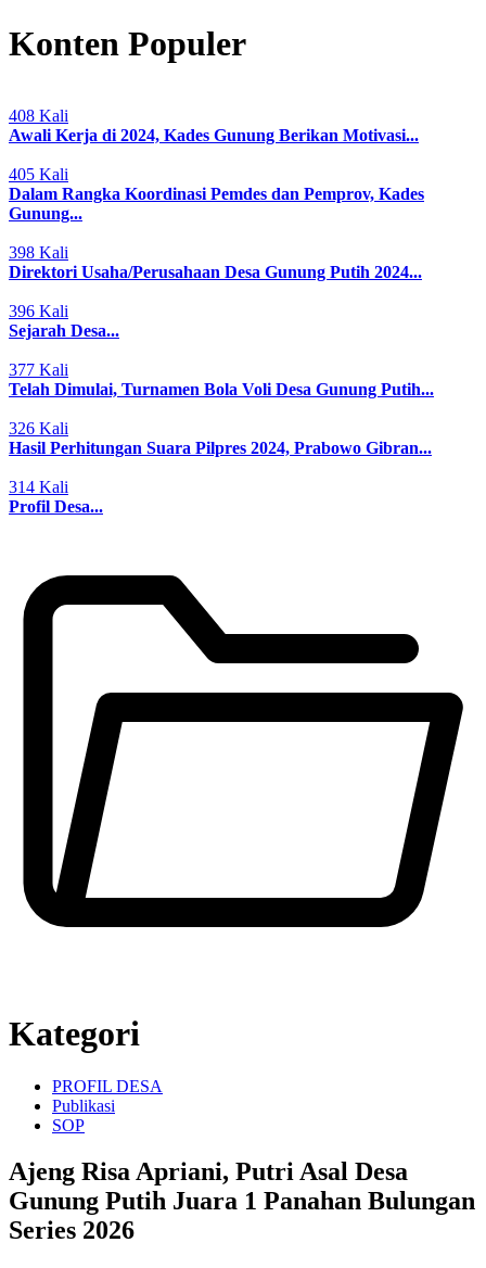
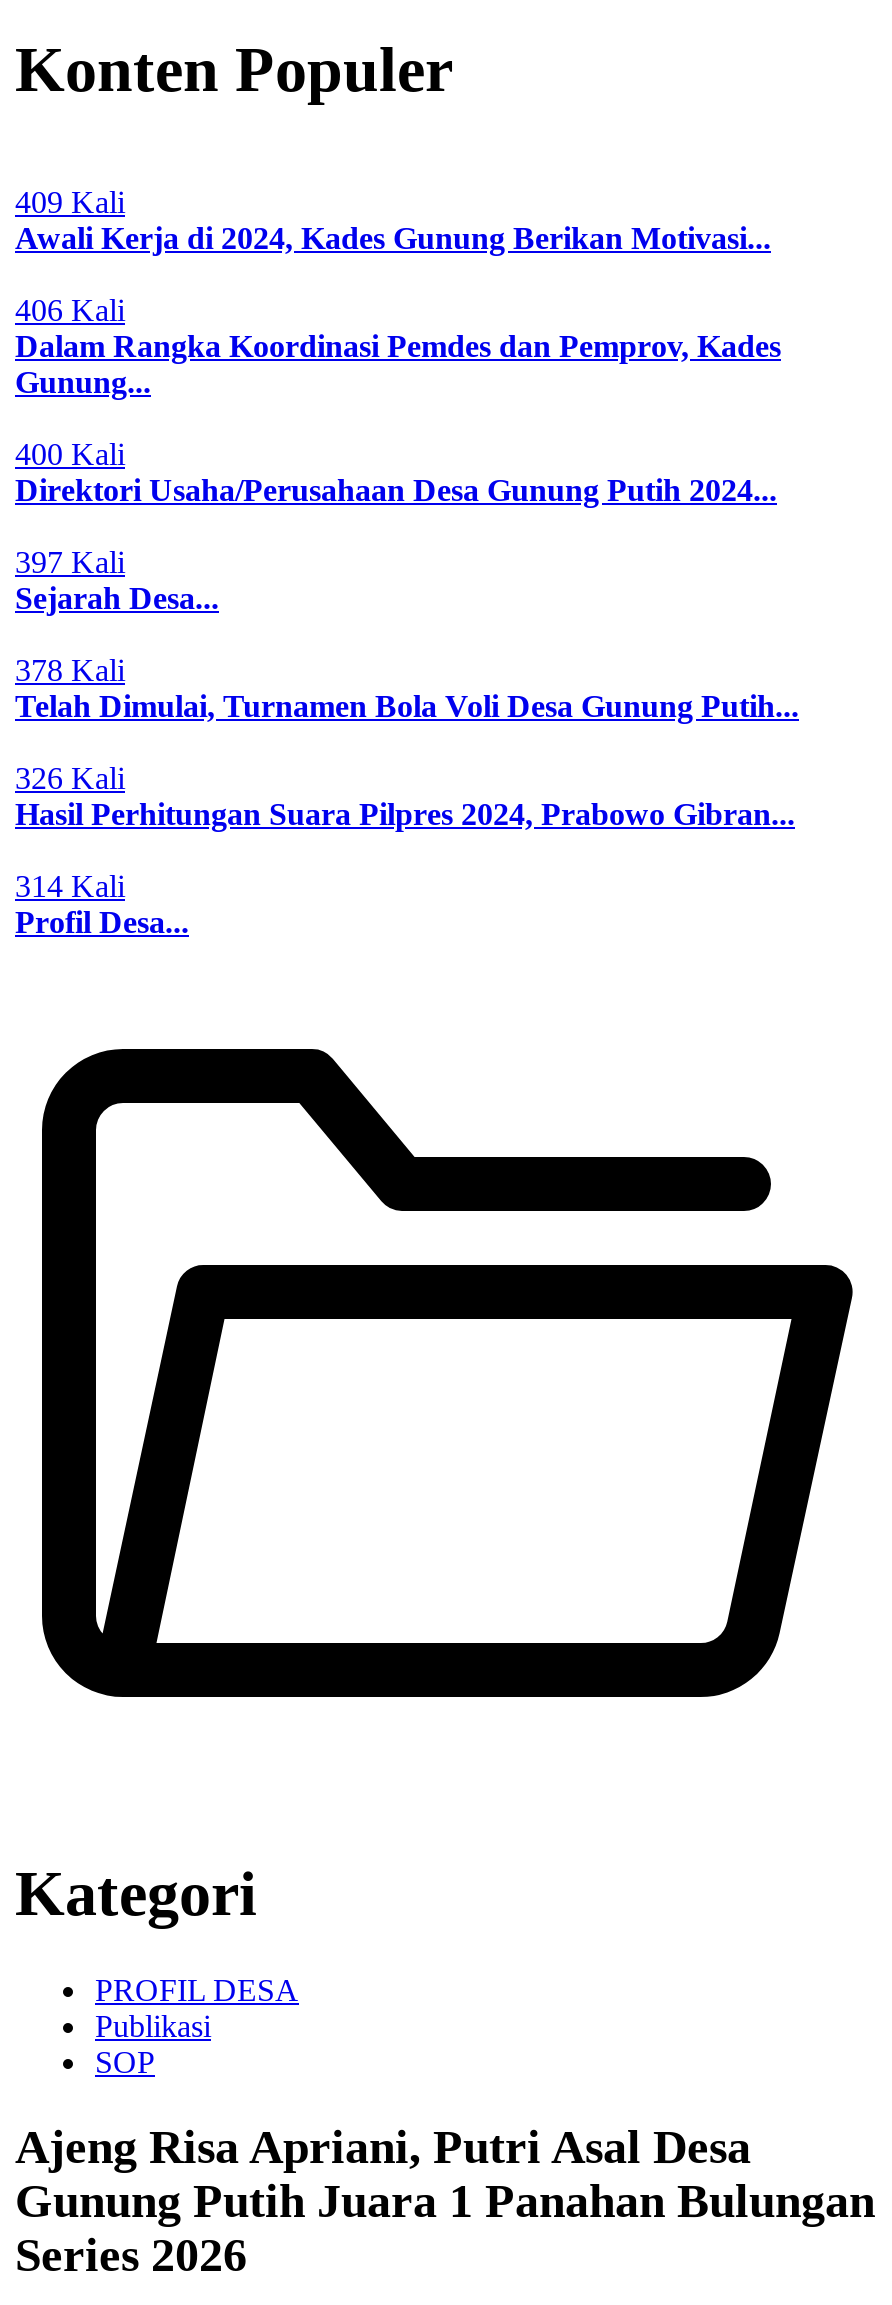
[9,107,68,125] 408 Kali -> [15,186,125,220] 409 Kali
[9,165,68,184] 405 Kali -> [15,294,125,328] 406 Kali
[9,244,68,262] 398 Kali -> [15,438,125,472] 400 Kali
[9,302,68,321] 396 Kali -> [15,546,125,580] 397 Kali
[9,361,68,379] 377 Kali -> [15,654,125,688] 378 Kali

